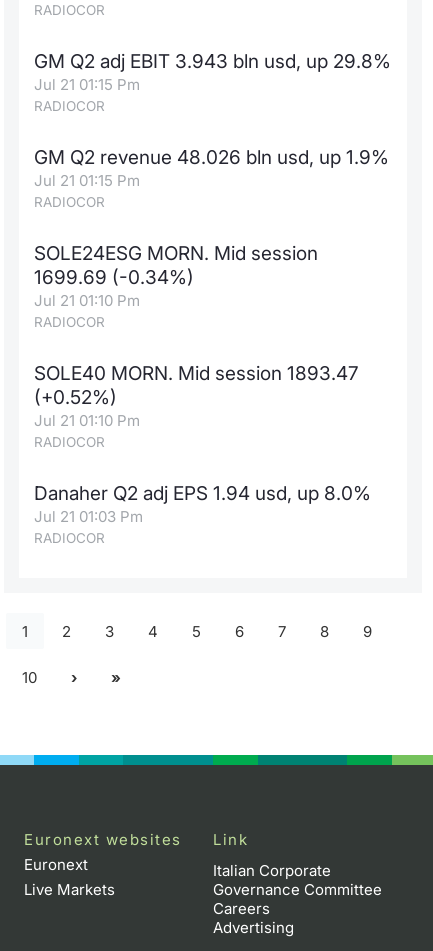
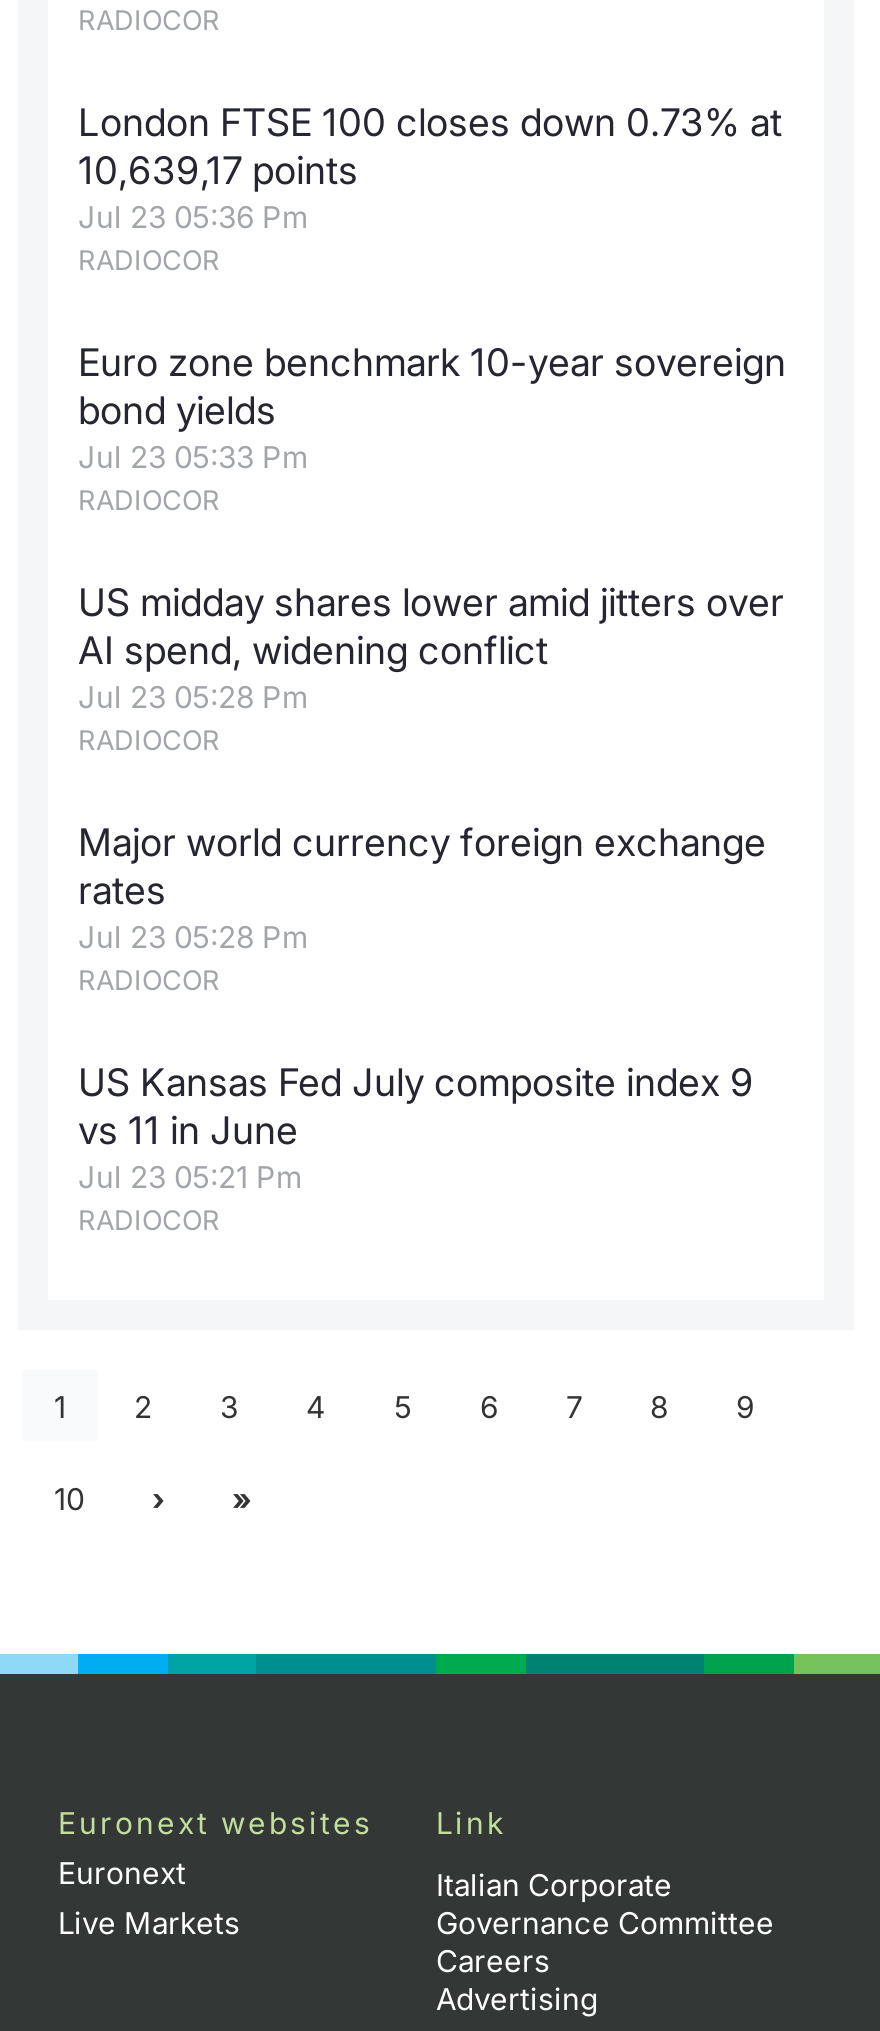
[34,50,391,94] GM Q2 adj EBIT 3.943 bln usd, up 29.8% | Jul 21 01:15 Pm -> [78,100,782,236] London FTSE 100 closes down 0.73% at | 10,639,17 points | Jul 23 05:36 Pm
[34,146,389,190] GM Q2 revenue 48.026 bln usd, up 1.9% | Jul 21 01:15 Pm -> [78,340,786,476] Euro zone benchmark 10-year sovereign | bond yields | Jul 23 05:33 Pm
[34,242,318,310] SOLE24ESG MORN. Mid session | 1699.69 (-0.34%) | Jul 21 01:10 Pm -> [78,580,784,716] US midday shares lower amid jitters over | AI spend, widening conflict | Jul 23 05:28 Pm
[34,362,358,430] SOLE40 MORN. Mid session 1893.47 | (+0.52%) | Jul 21 01:10 Pm -> [78,820,766,956] Major world currency foreign exchange | rates | Jul 23 05:28 Pm
[34,482,371,526] Danaher Q2 adj EPS 1.94 usd, up 8.0% | Jul 21 01:03 Pm -> [78,1060,754,1196] US Kansas Fed July composite index 9 | vs 11 in June | Jul 23 05:21 Pm

